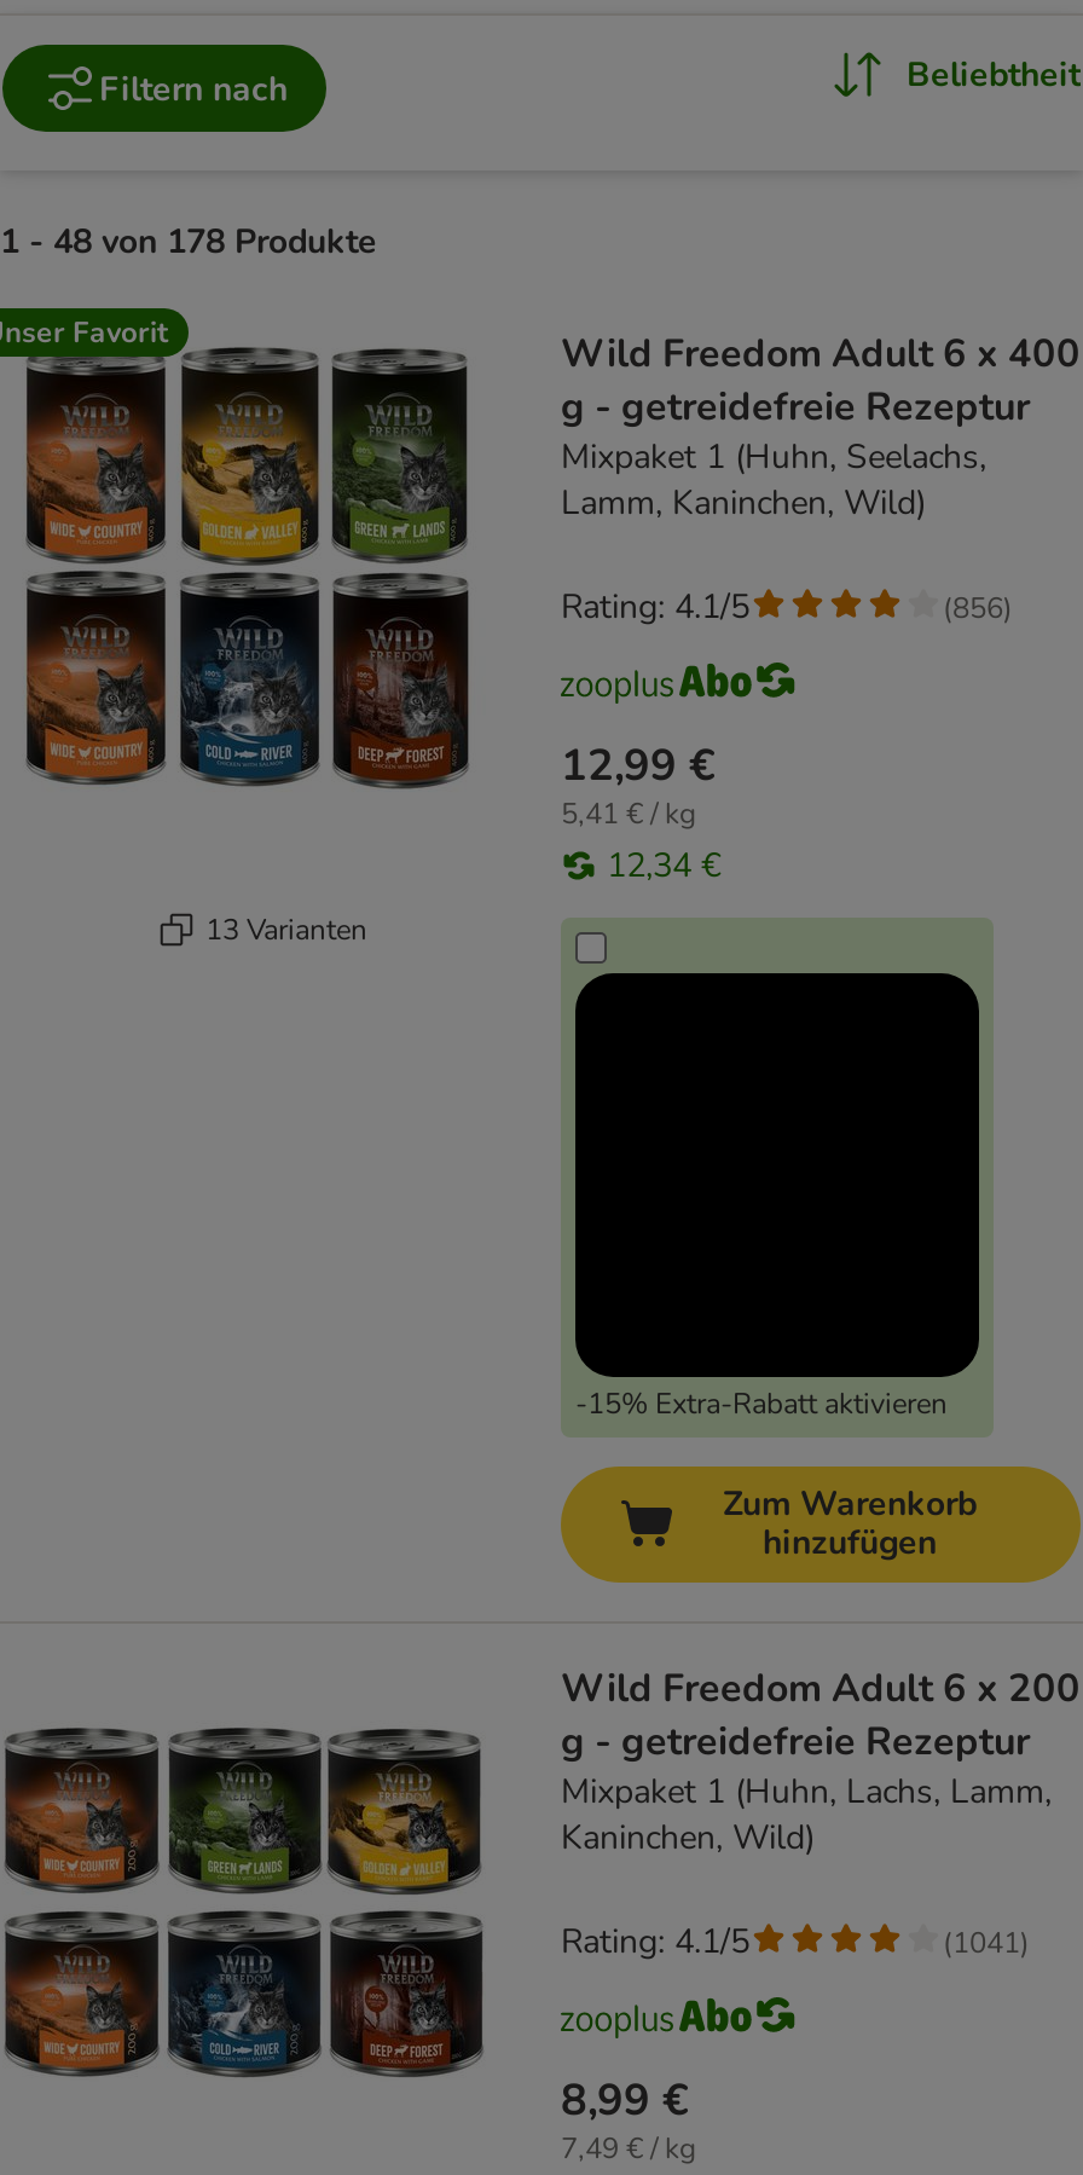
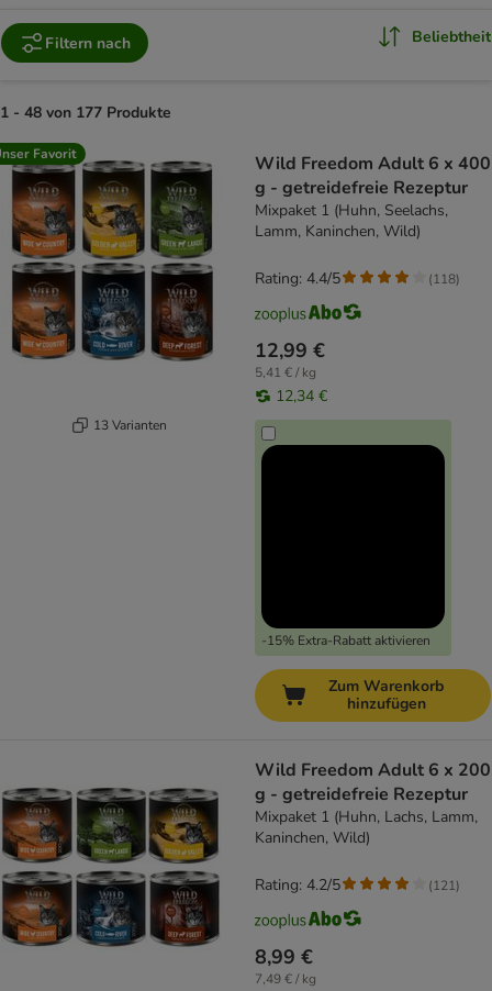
[0,219,377,265] 1 - 48 von 178 Produkte -> [0,102,171,123] 1 - 48 von 177 Produkte
[561,584,749,630] Rating: 4.1/5 -> [255,268,340,289] Rating: 4.4/5
[943,588,1013,627] (856) -> [428,270,460,287] (118)
[561,1919,749,1965] Rating: 4.1/5 -> [255,875,340,896] Rating: 4.2/5
[943,1923,1030,1961] (1041) -> [428,876,460,894] (121)

